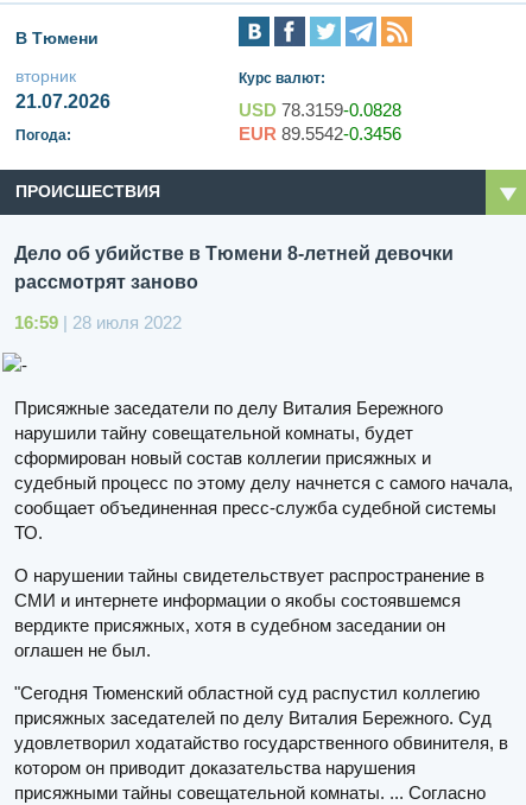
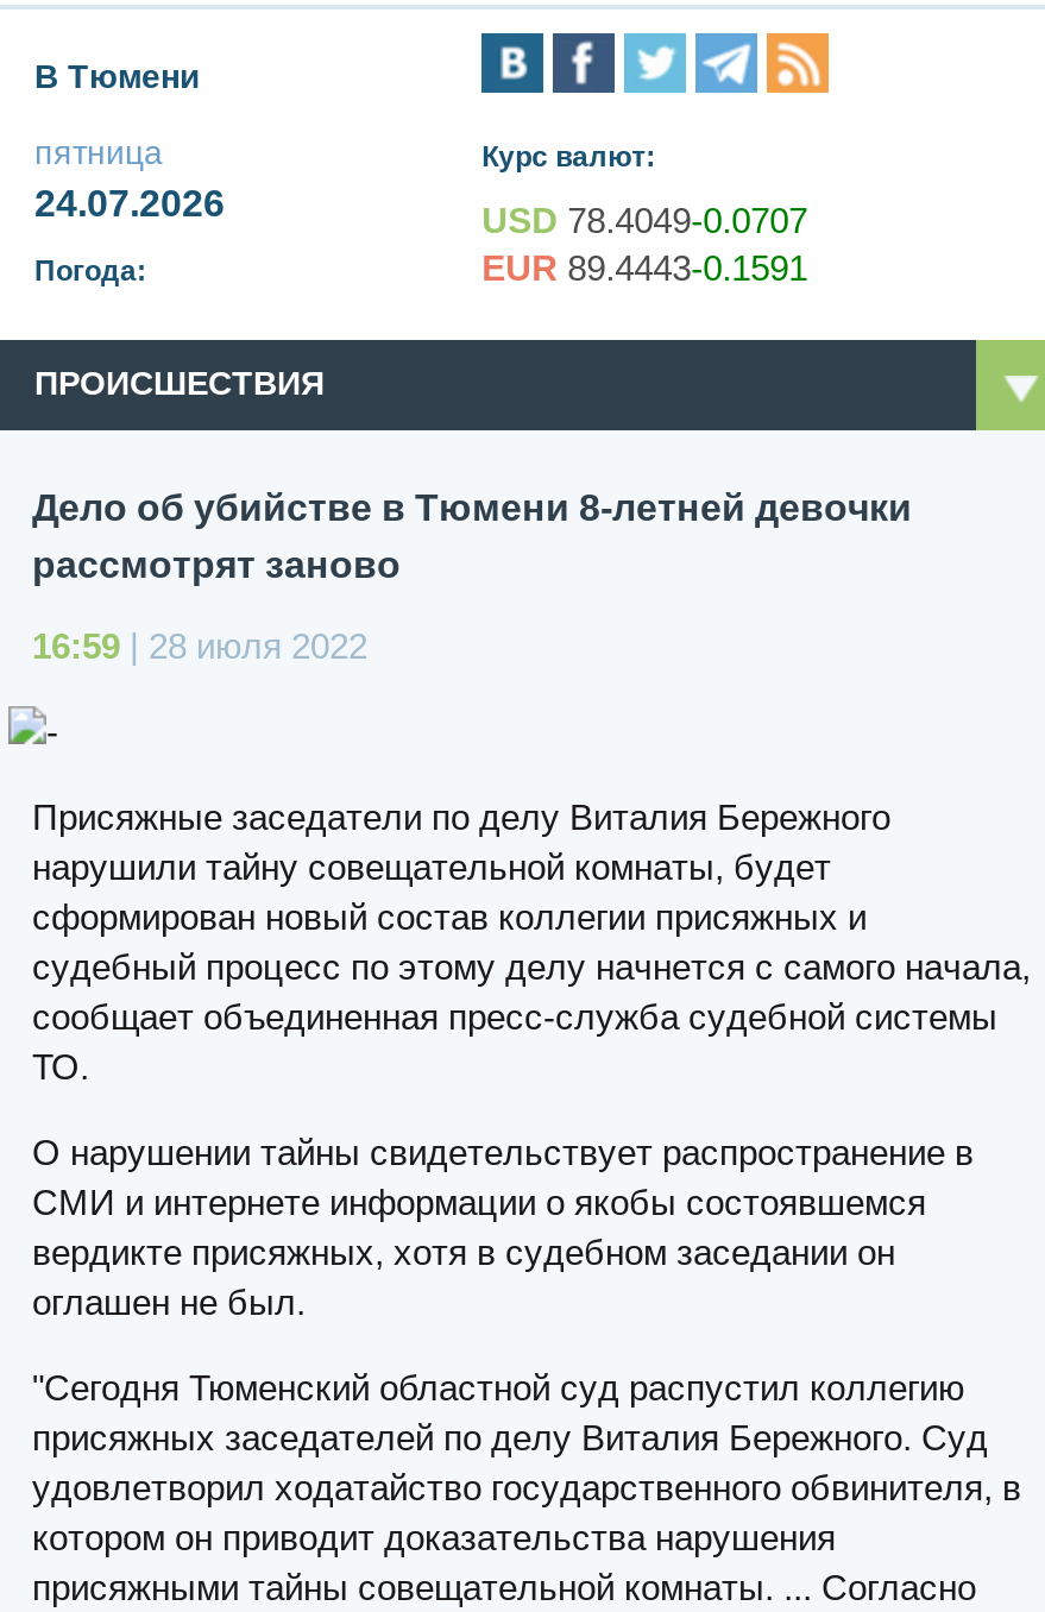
[15,67,110,112] вторник | 21.07.2026 -> [34,134,225,224] пятница | 24.07.2026
[239,100,401,120] USD 78.3159-0.0828 -> [482,201,807,241] USD 78.4049-0.0707
[239,124,401,144] EUR 89.5542-0.3456 -> [482,248,807,289] EUR 89.4443-0.1591

